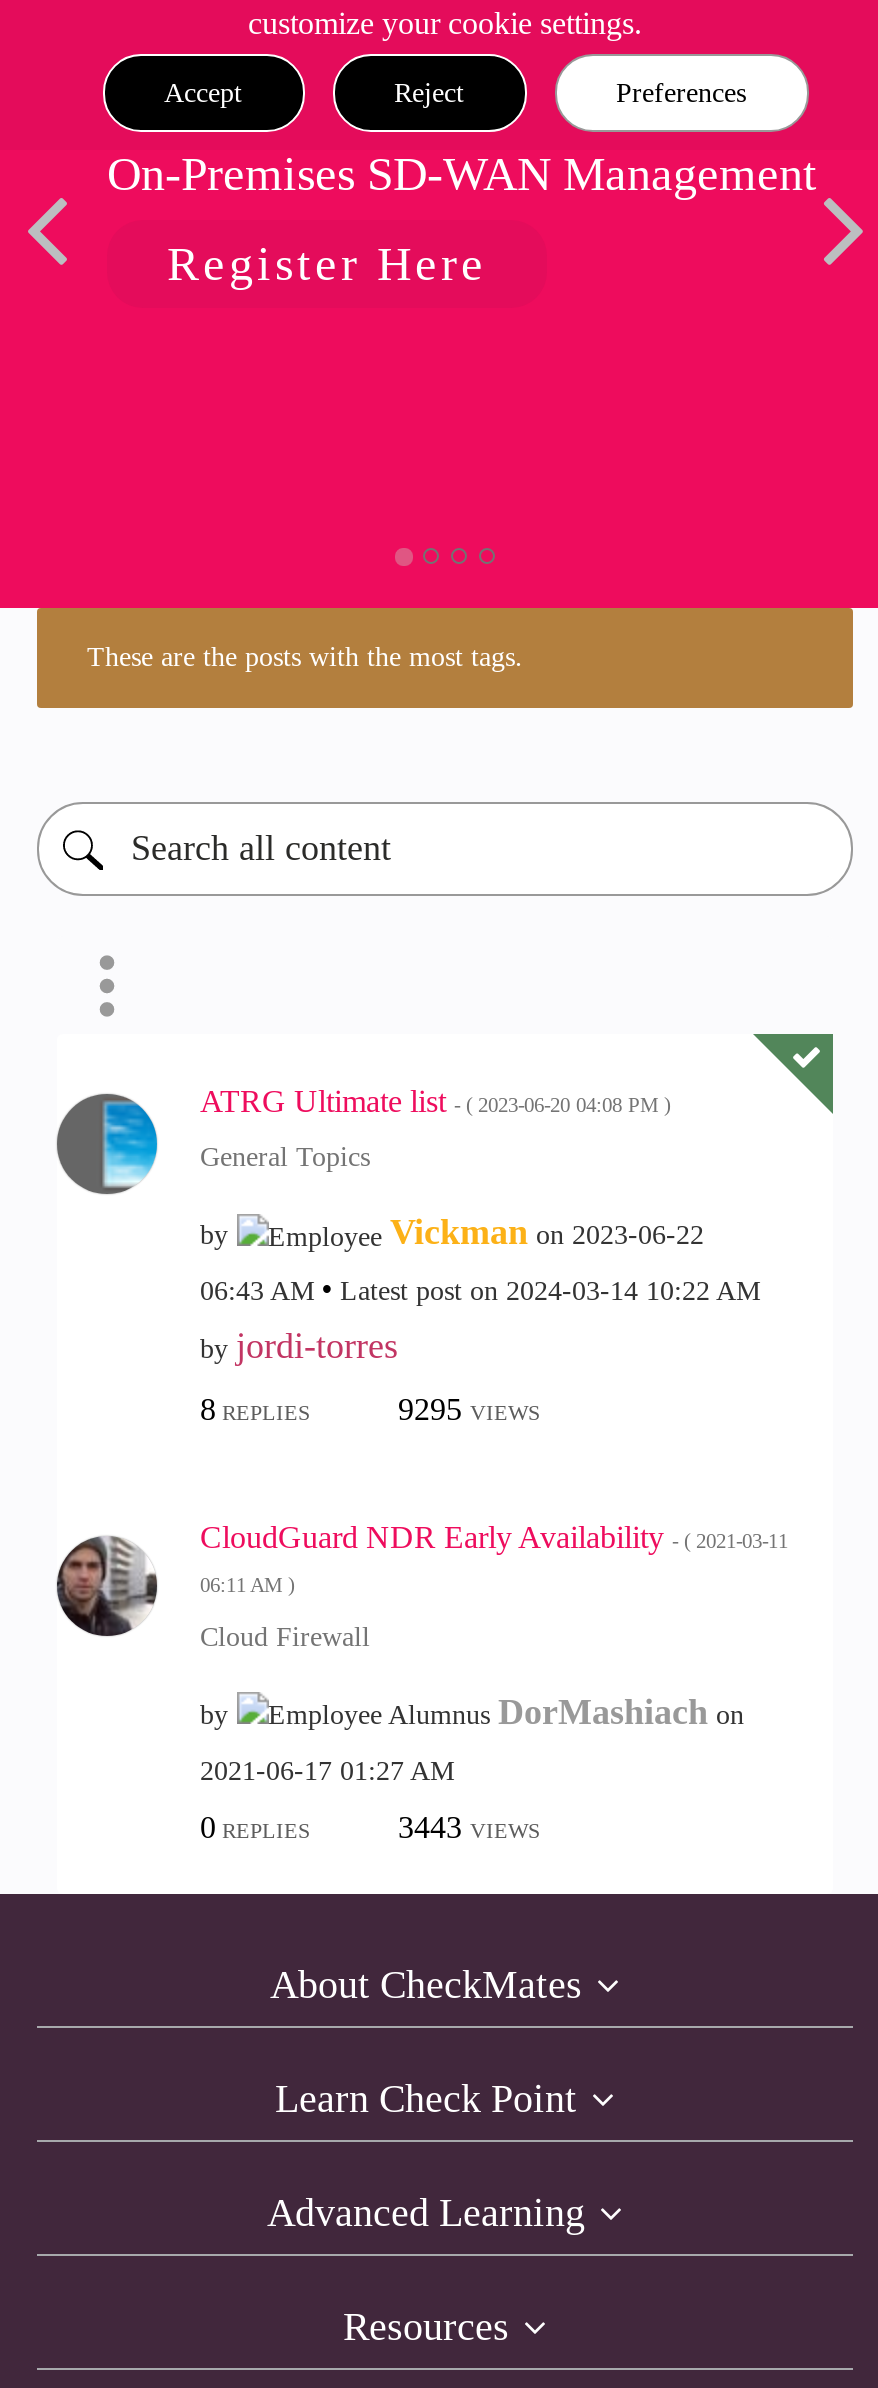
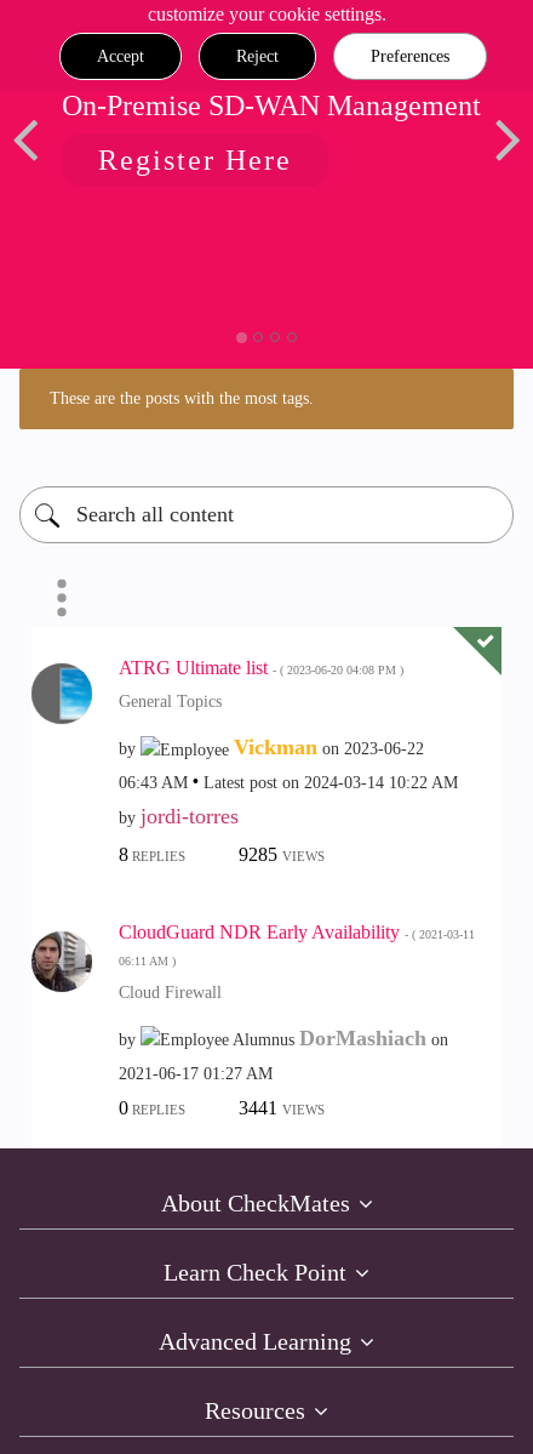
[107,148,817,200] On-Premises SD-WAN Management -> [62,90,481,121] On-Premise SD-WAN Management
[398,1391,540,1425] 9295 VIEWS -> [238,843,324,864] 9285 VIEWS
[398,1810,540,1844] 3443 VIEWS -> [238,1097,324,1118] 3441 VIEWS

